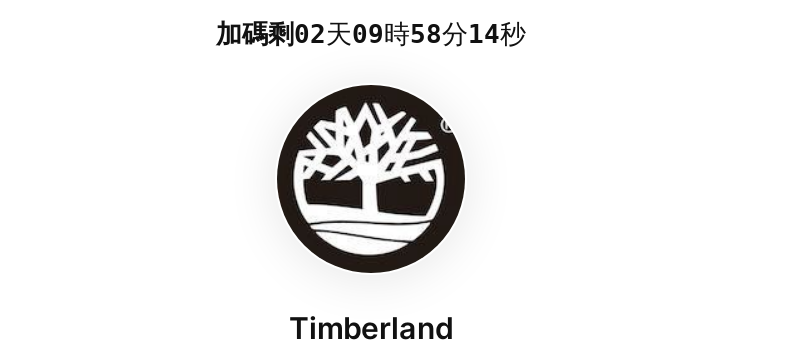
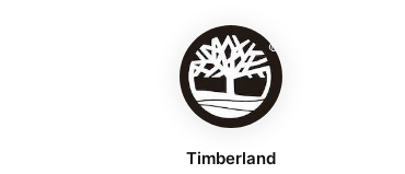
[216,19,526,49] 加碼剩02天09時58分14秒 -> none

